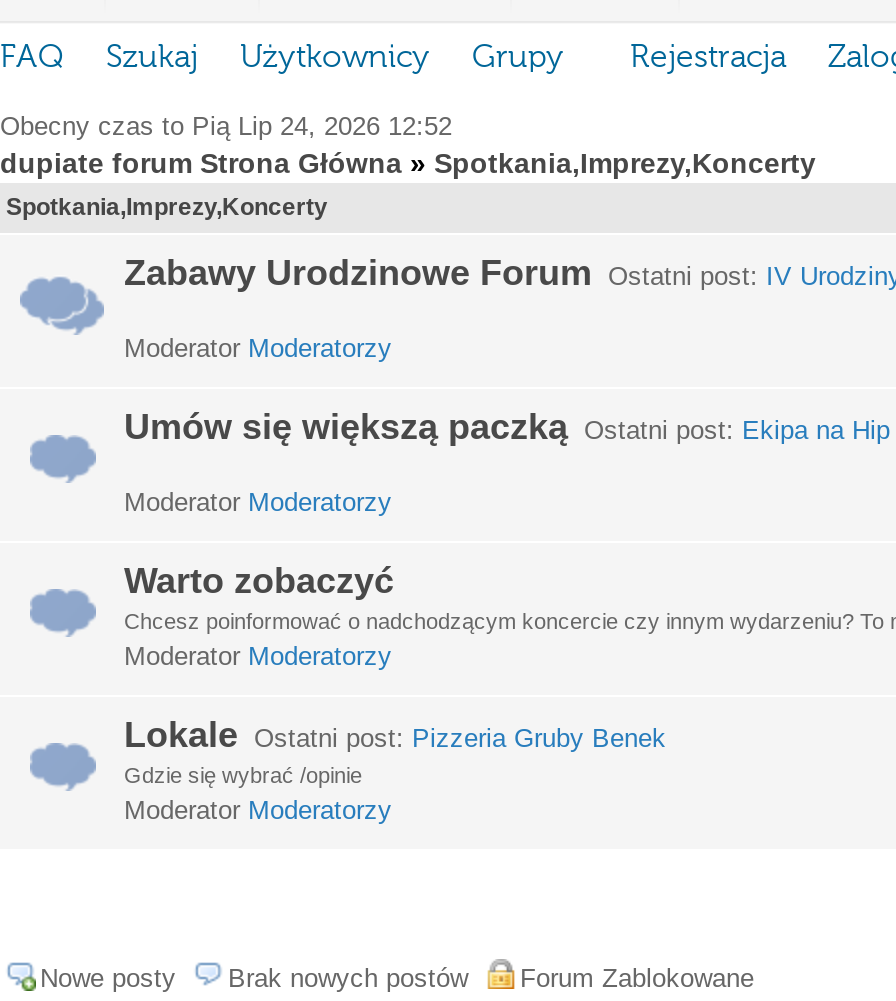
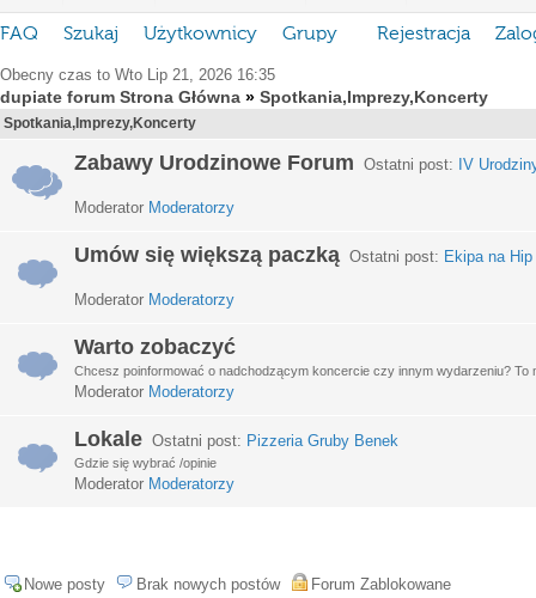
[0,111,452,141] Obecny czas to Pią Lip 24, 2026 12:52 -> [0,66,275,84] Obecny czas to Wto Lip 21, 2026 16:35

